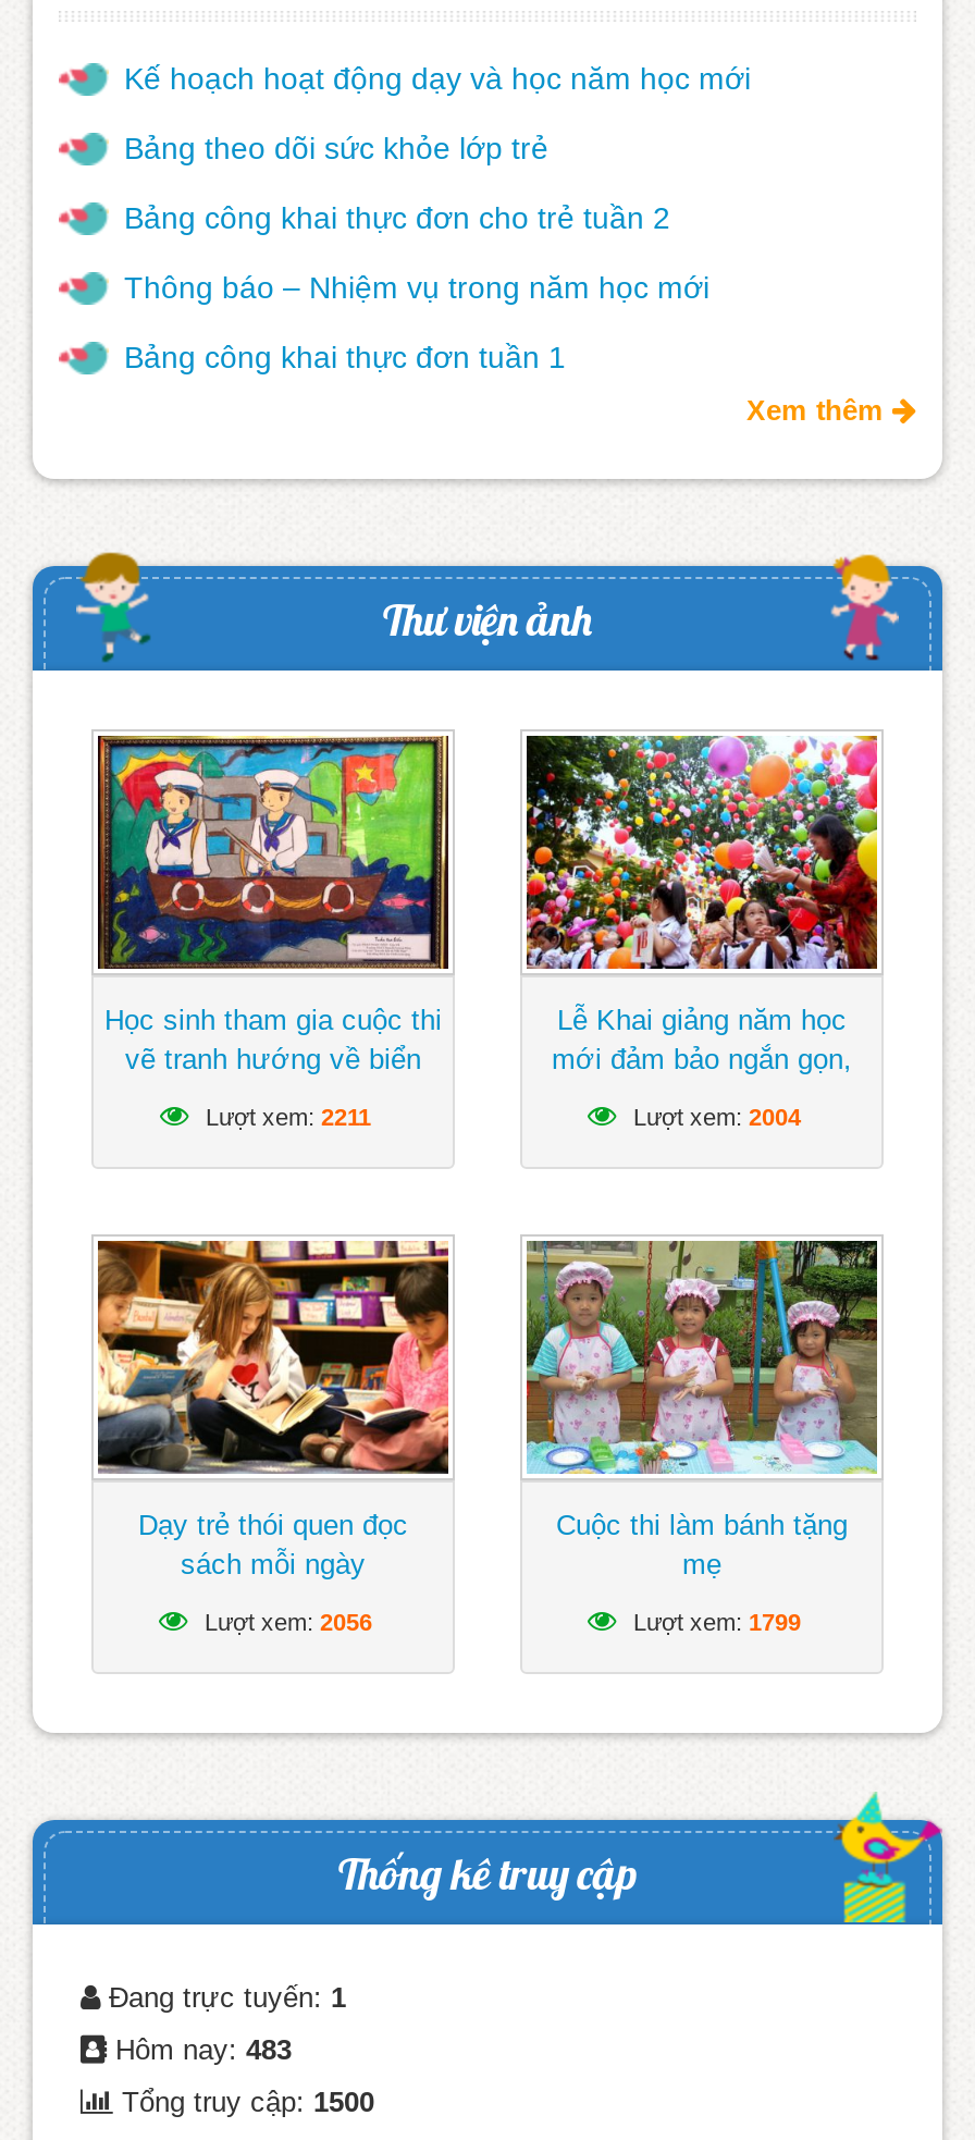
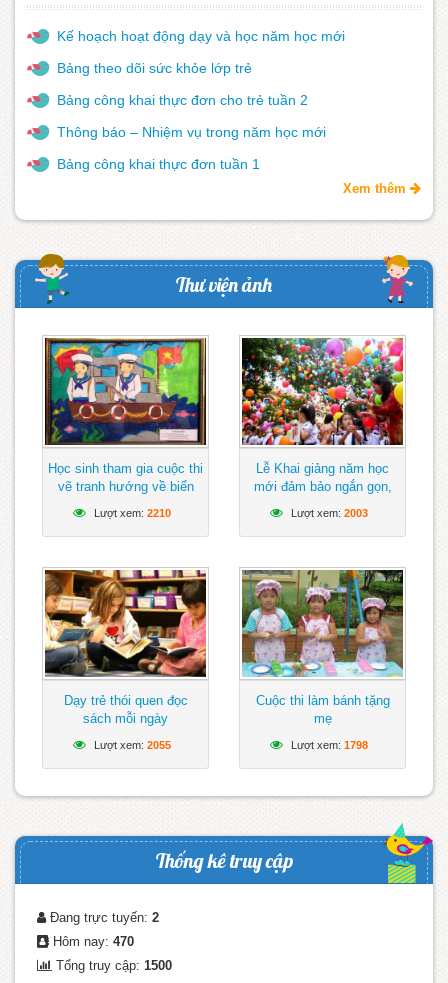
[199,1104,371,1130] Lượt xem: 2211 -> [91,507,171,519] Lượt xem: 2210
[627,1104,801,1130] Lượt xem: 2004 -> [288,507,368,519] Lượt xem: 2003
[198,1610,372,1636] Lượt xem: 2056 -> [91,739,171,751] Lượt xem: 2055
[627,1610,801,1636] Lượt xem: 1799 -> [288,739,368,751] Lượt xem: 1798
[100,1982,346,2015] Đang trực tuyến: 1 -> [46,910,159,925] Đang trực tuyến: 2
[107,2034,292,2067] Hôm nay: 483 -> [49,934,134,949] Hôm nay: 470

